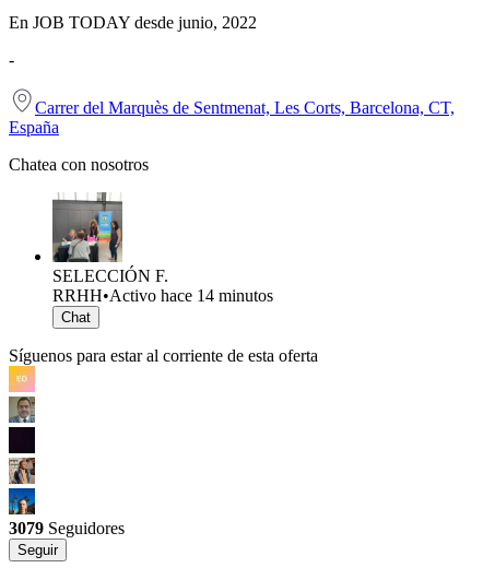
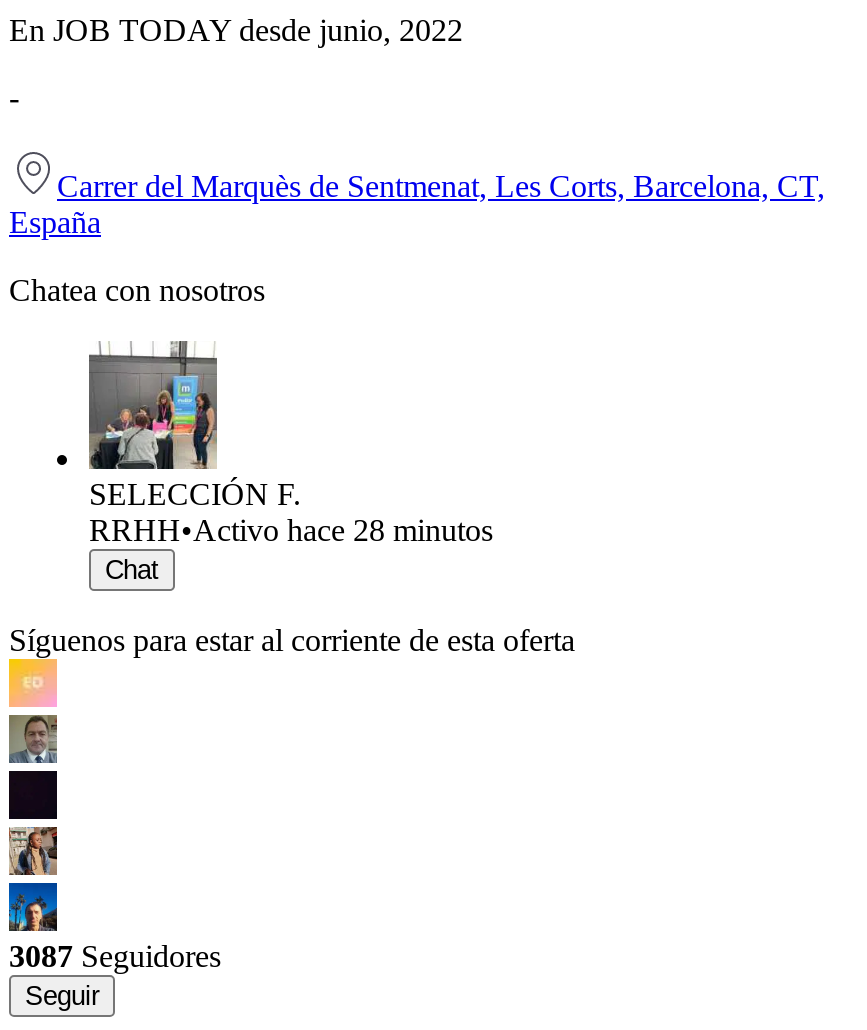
[52,286,273,305] RRHH•Activo hace 14 minutos -> [89,513,493,547] RRHH•Activo hace 28 minutos
[9,519,125,537] 3079 Seguidores -> [9,939,221,973] 3087 Seguidores

